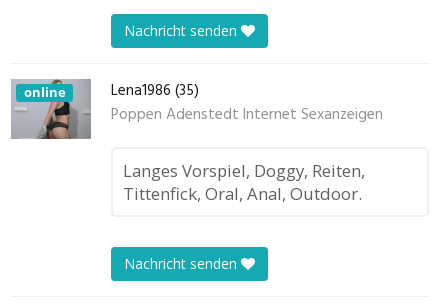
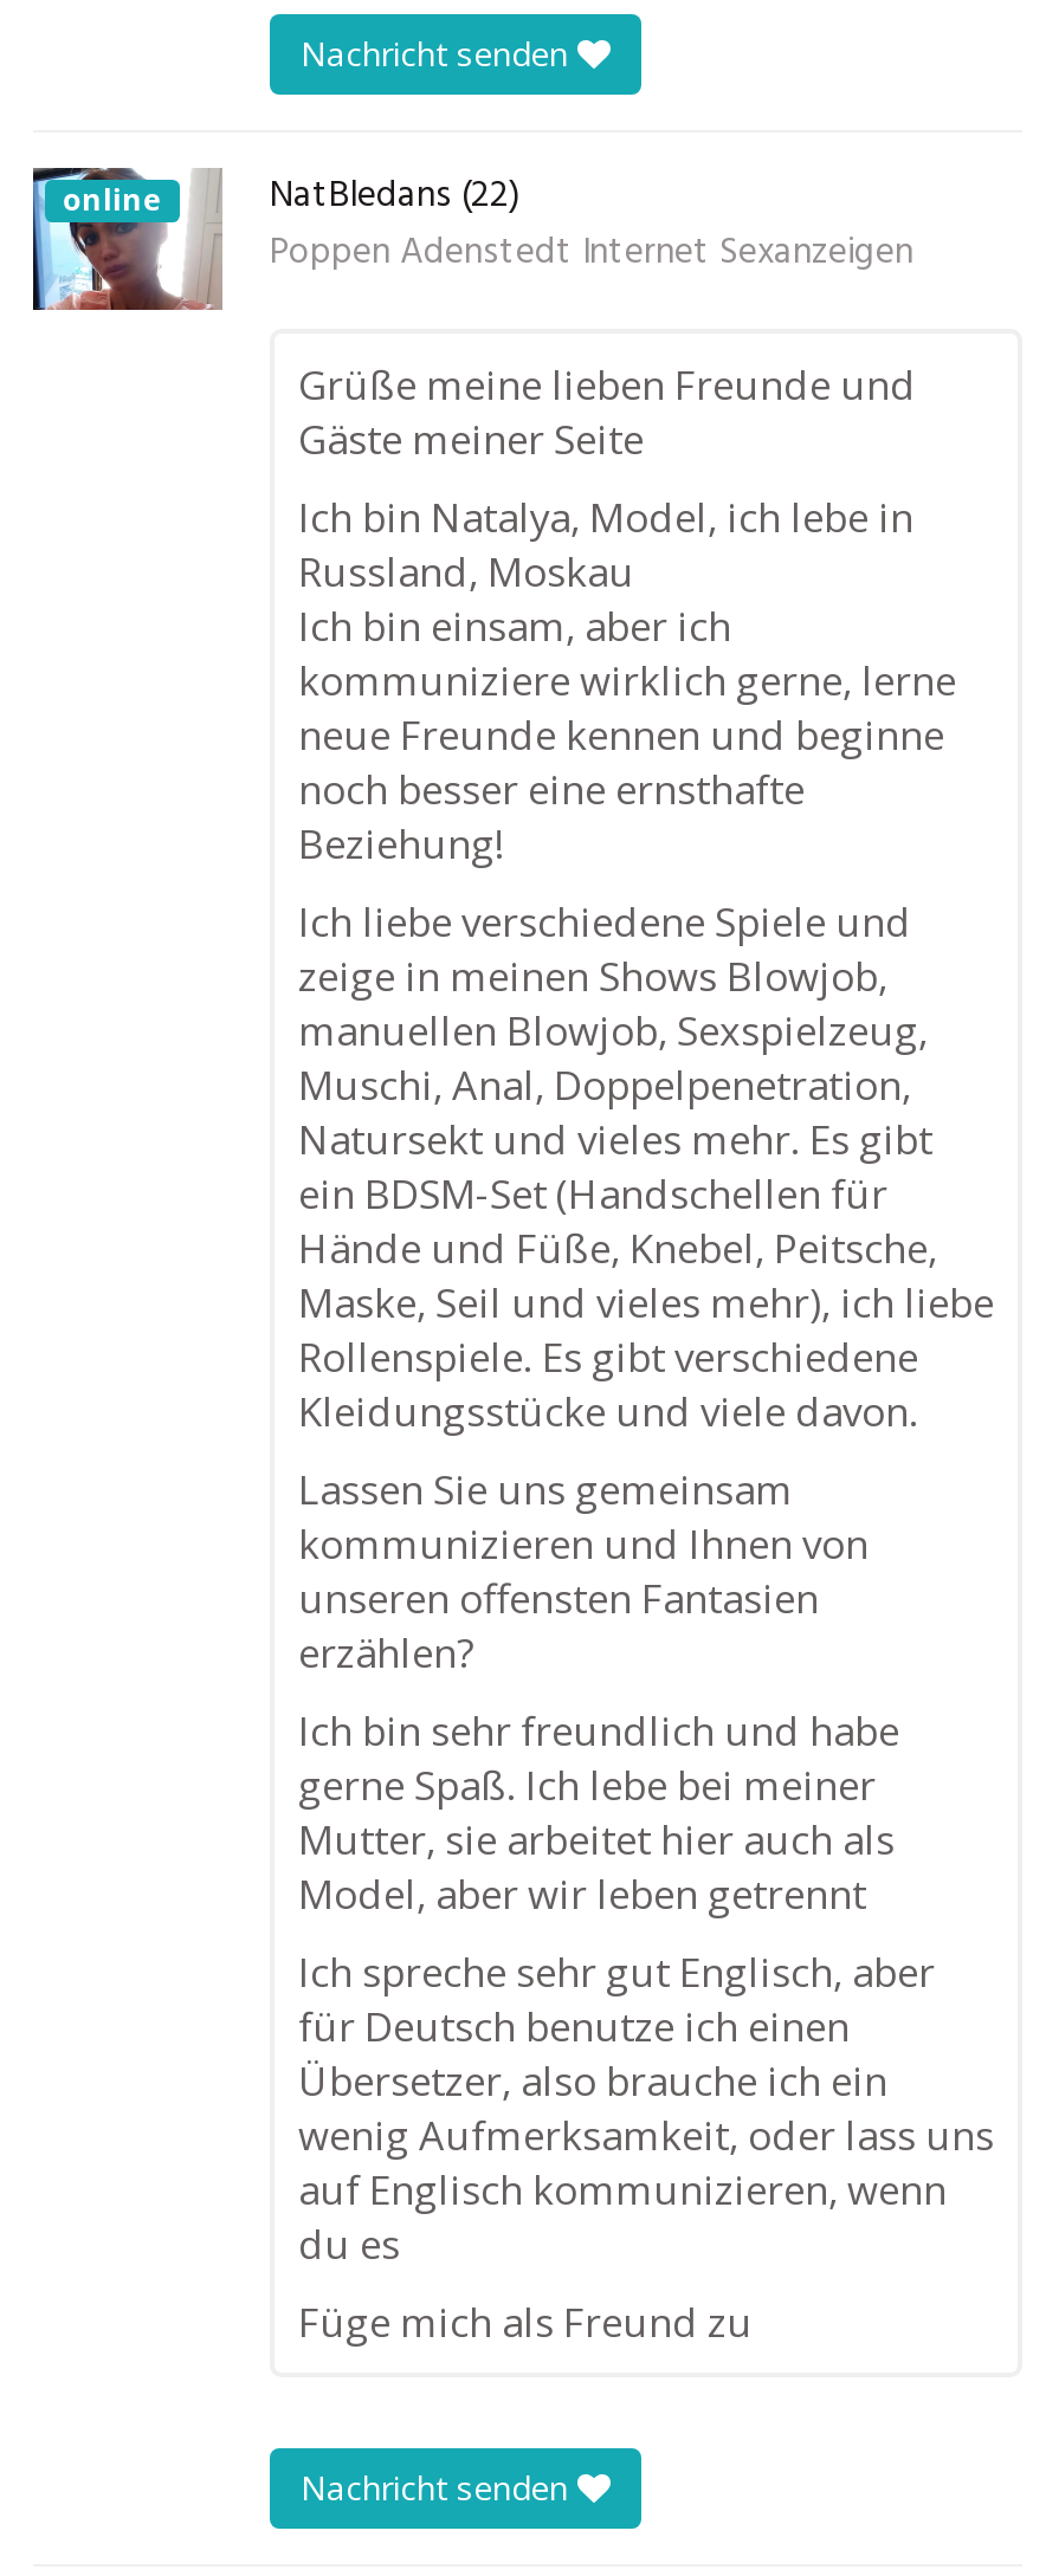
[12,78,199,139] [image] | Lena1986 (35) -> [33,166,521,312] [image] | NatBledans (22)
[123,159,365,205] Langes Vorspiel, Doggy, Reiten, | Tittenfick, Oral, Anal, Outdoor. -> [298,357,994,2349] Grüße meine lieben Freunde und | Gäste meiner Seite | Ich bin Natalya, Model, ich lebe in | Russland, Moskau | Ich bin einsam, aber ich | kommuniziere wirklich gerne, lerne | neue Freunde kennen und beginne | noch besser eine ernsthafte | Beziehung! | Ich liebe verschiedene Spiele und | zeige in meinen Shows Blowjob, | manuellen Blowjob, Sexspielzeug, | Muschi, Anal, Doppelpenetration, | Natursekt und vieles mehr. Es gibt | ein BDSM-Set (Handschellen für | Hände und Füße, Knebel, Peitsche, | Maske, Seil und vieles mehr), ich liebe | Rollenspiele. Es gibt verschiedene | Kleidungsstücke und viele davon. | Lassen Sie uns gemeinsam | kommunizieren und Ihnen von | unseren offensten Fantasien | erzählen? | Ich bin sehr freundlich und habe | gerne Spaß. Ich lebe bei meiner | Mutter, sie arbeitet hier auch als | Model, aber wir leben getrennt | Ich spreche sehr gut Englisch, aber | für Deutsch benutze ich einen | Übersetzer, also brauche ich ein | wenig Aufmerksamkeit, oder lass uns | auf Englisch kommunizieren, wenn | du es | Füge mich als Freund zu

